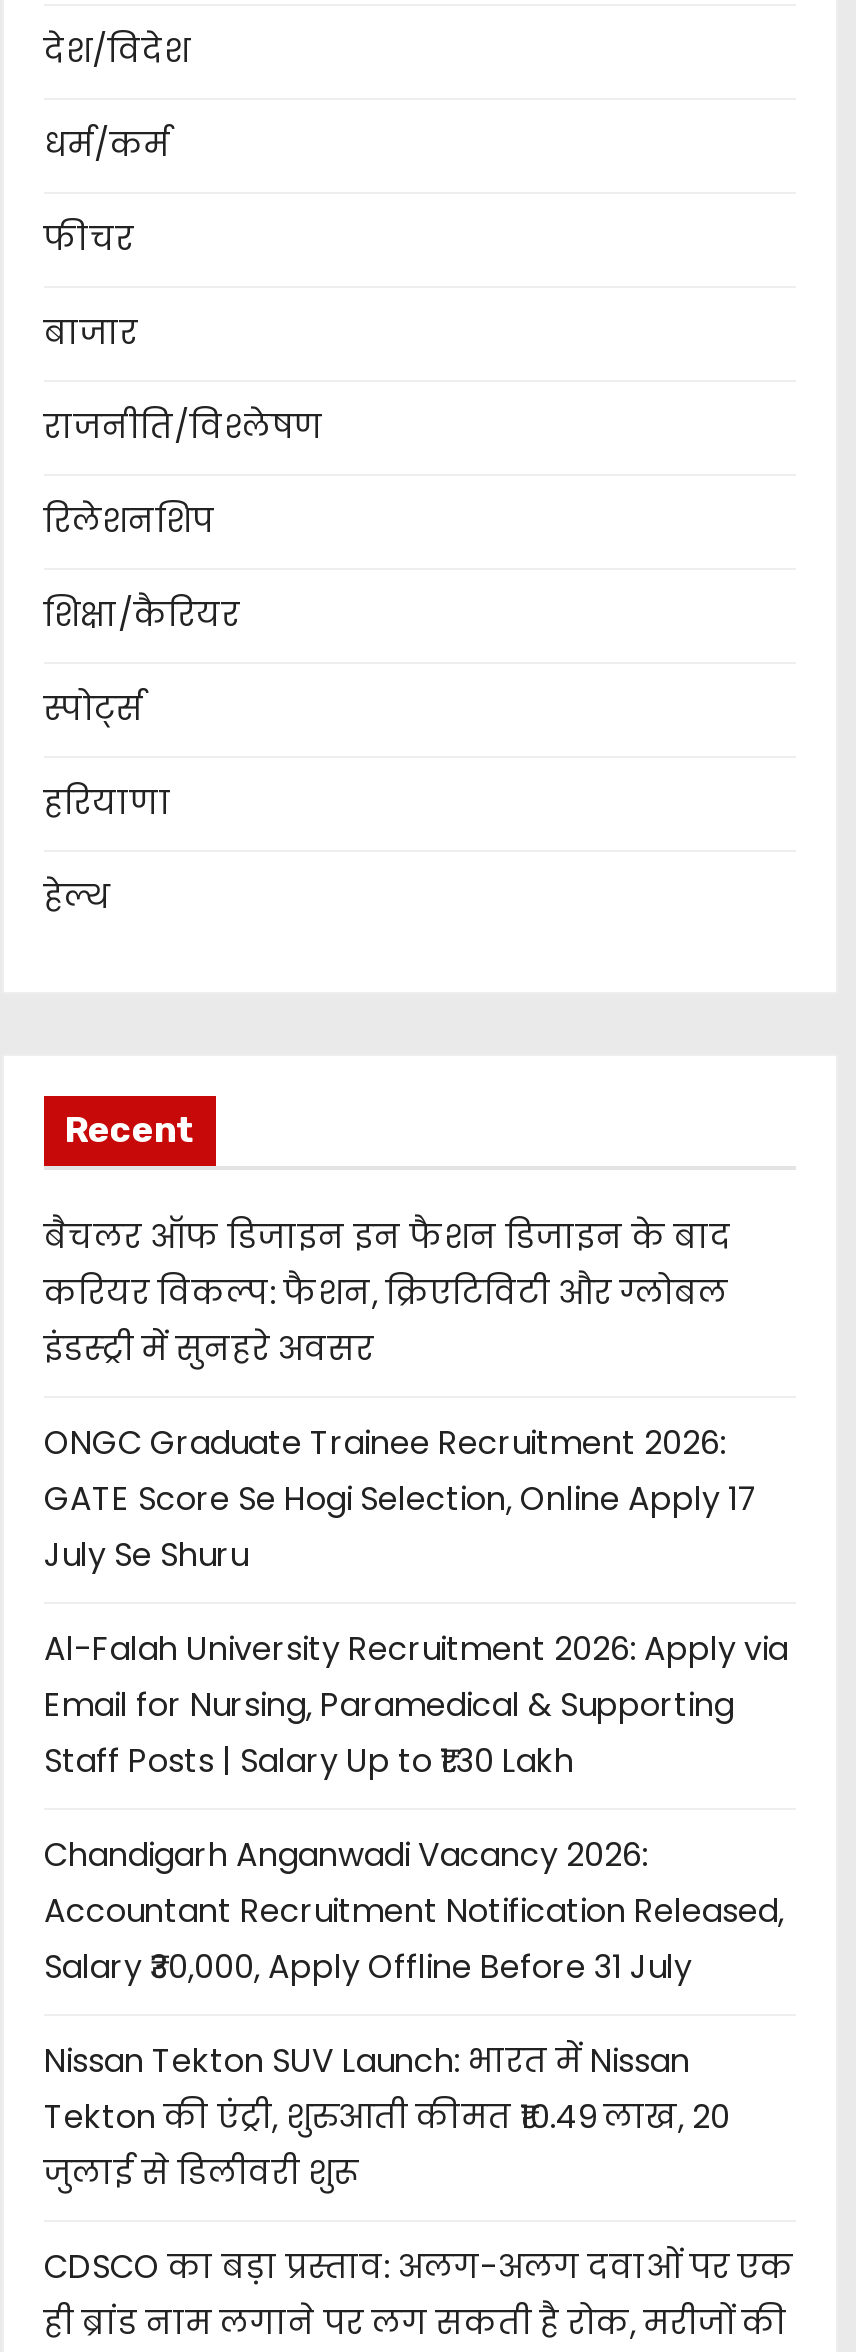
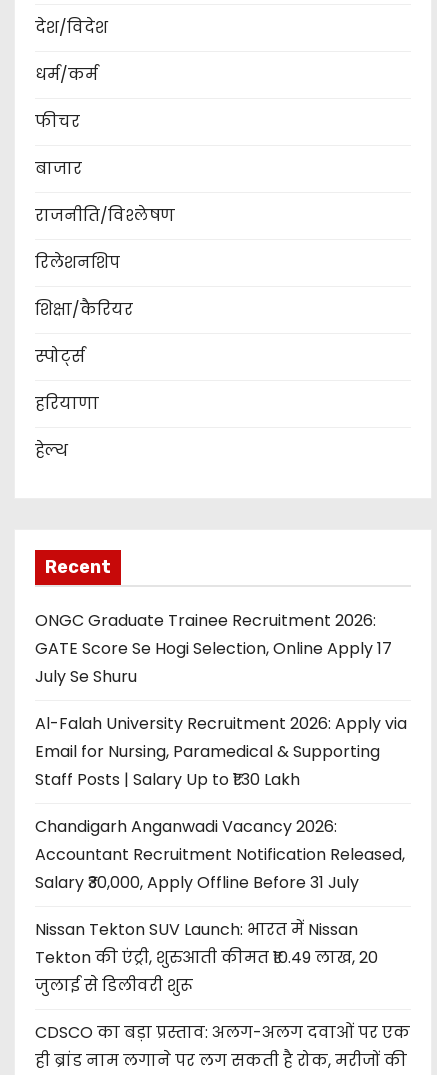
[44,1213,732,1371] बैचलर ऑफ डिजाइन इन फैशन डिजाइन के बाद | करियर विकल्प: फैशन, क्रिएटिविटी और ग्लोबल | इंडस्ट्री में सुनहरे अवसर -> none

